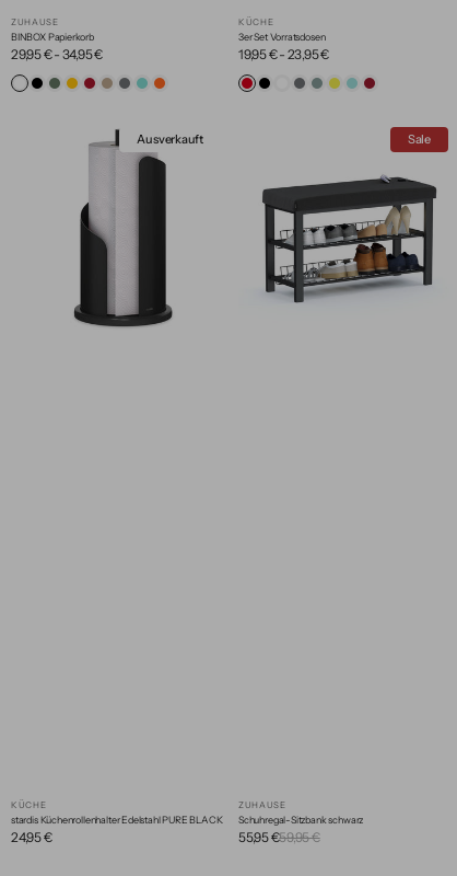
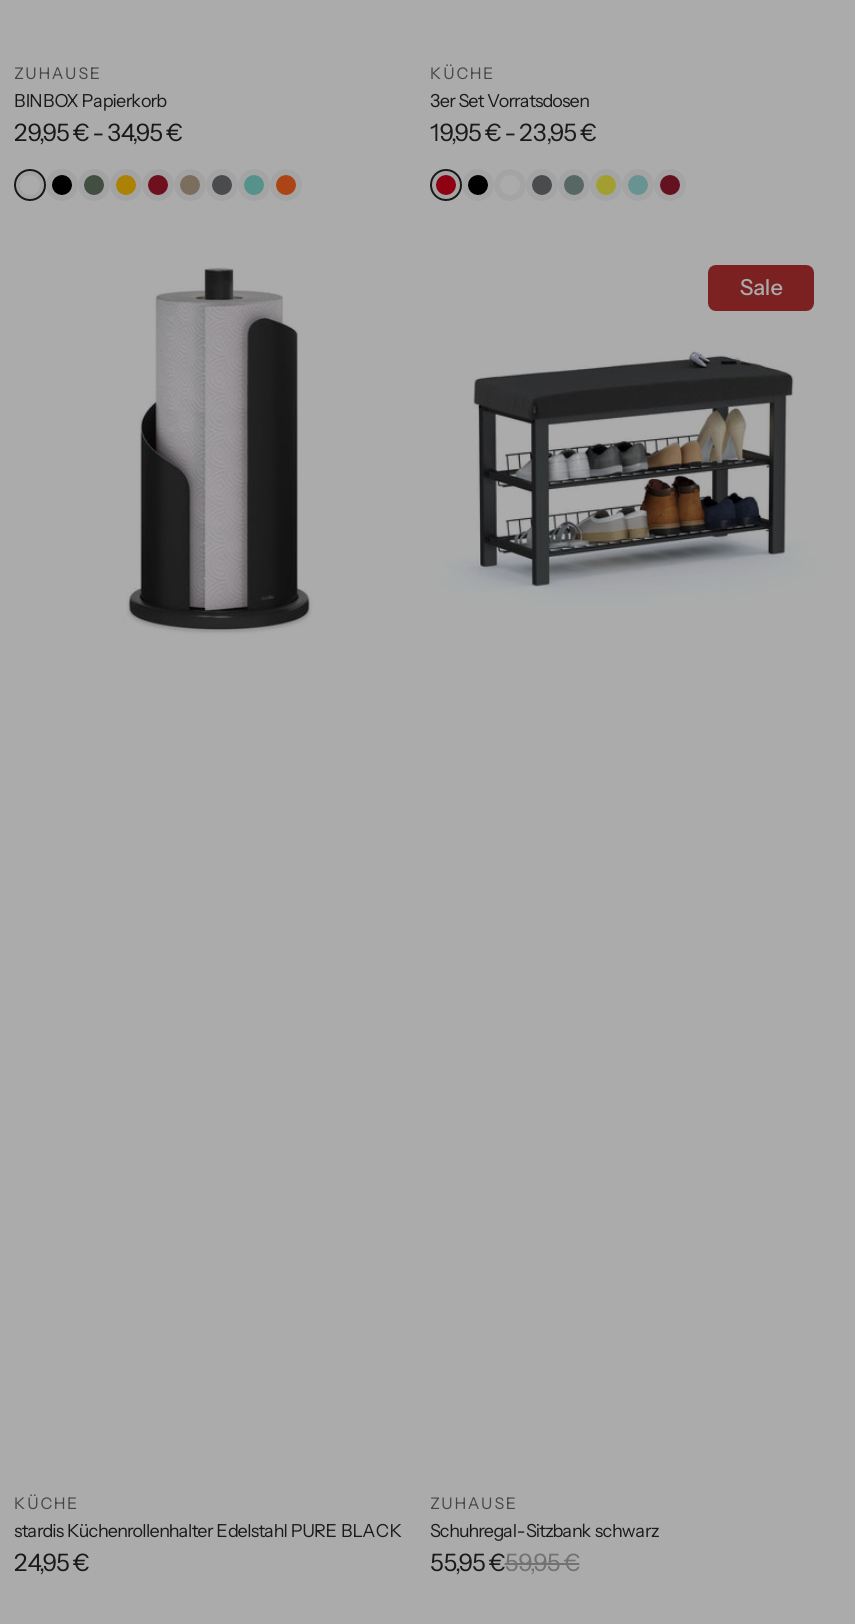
[137,131,203,147] Ausverkauft -> none

